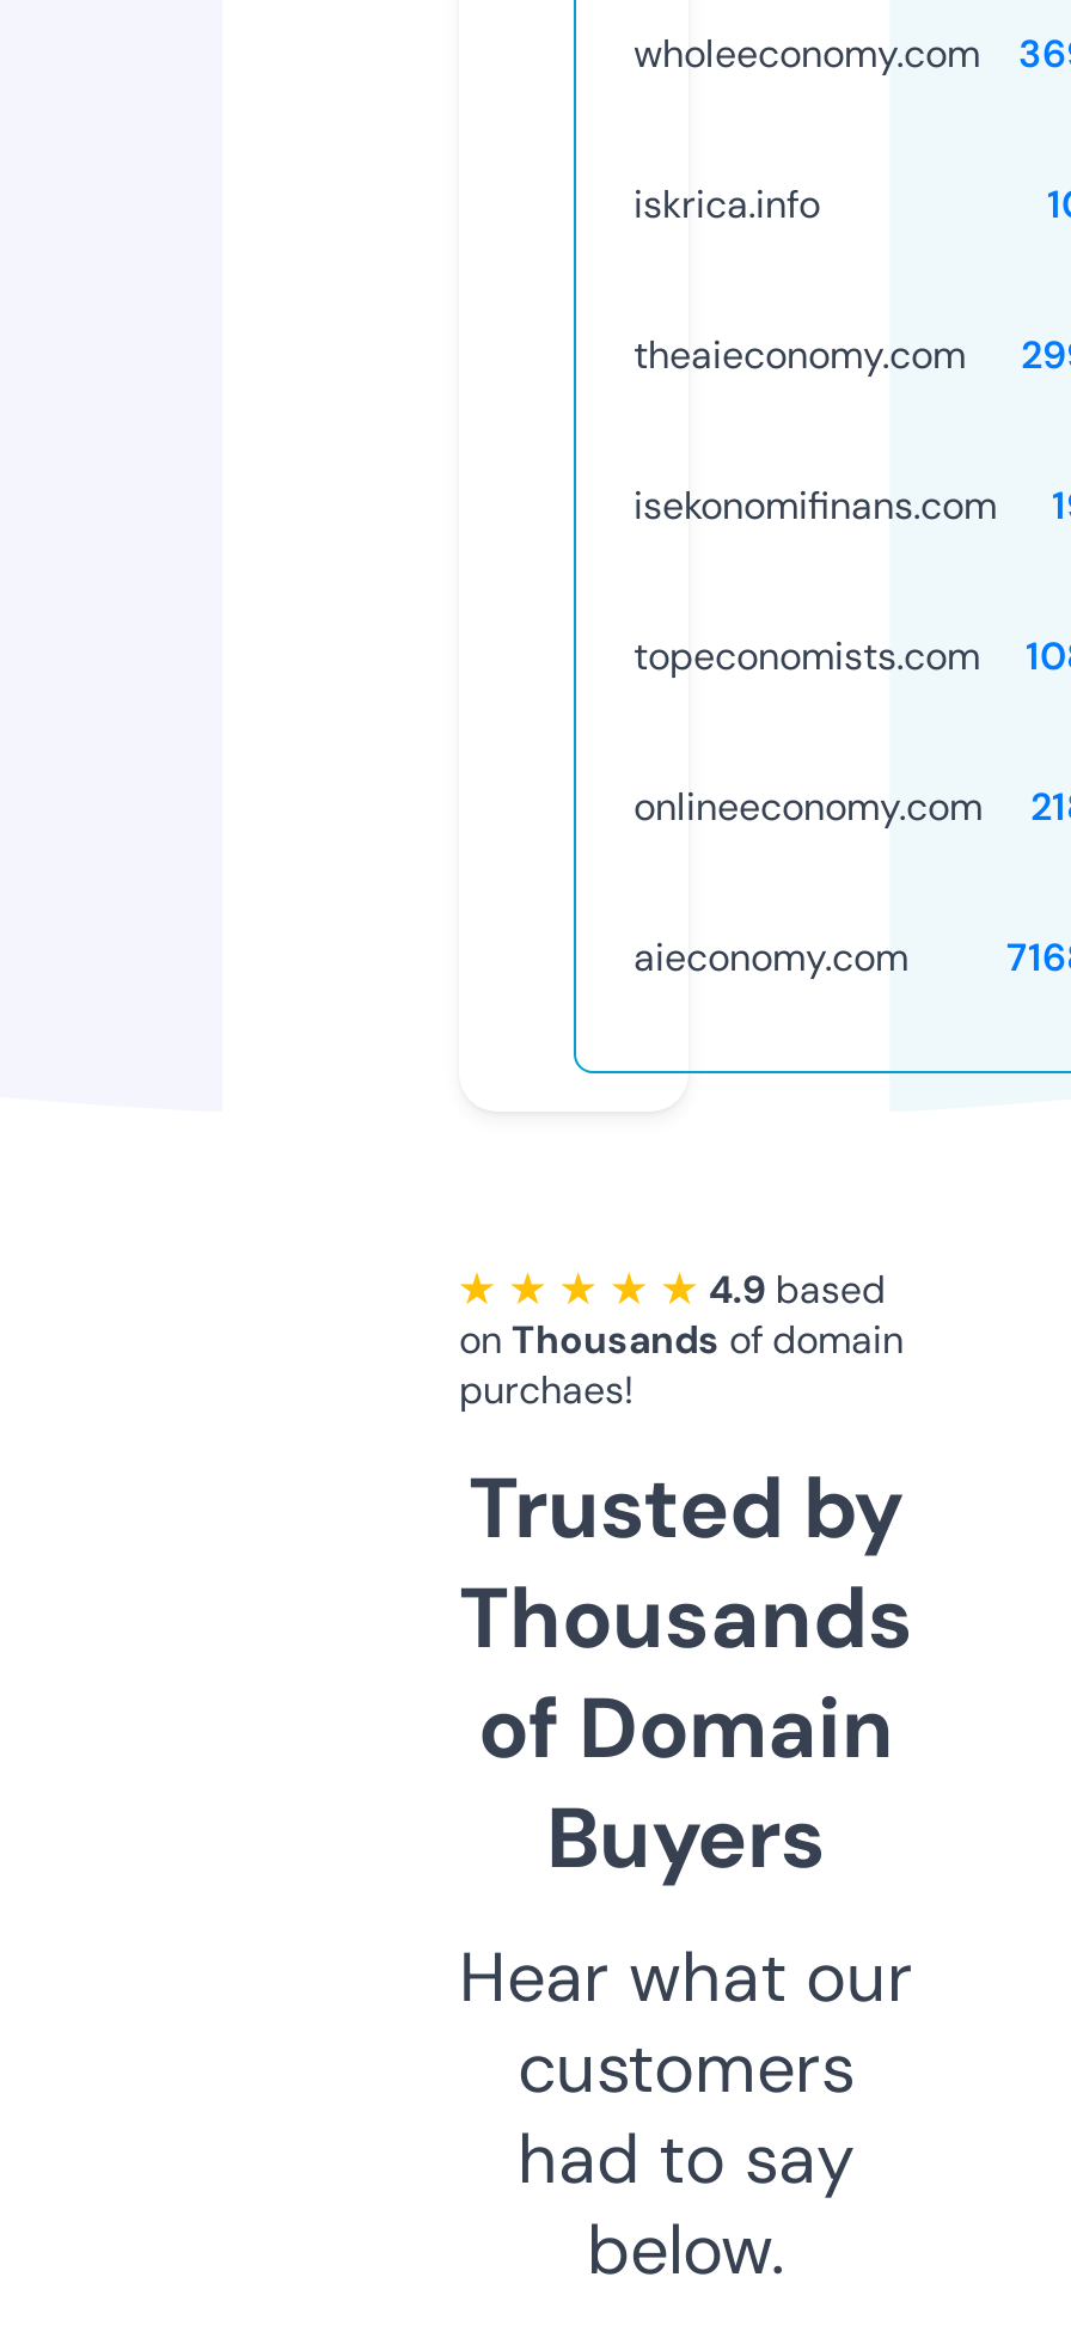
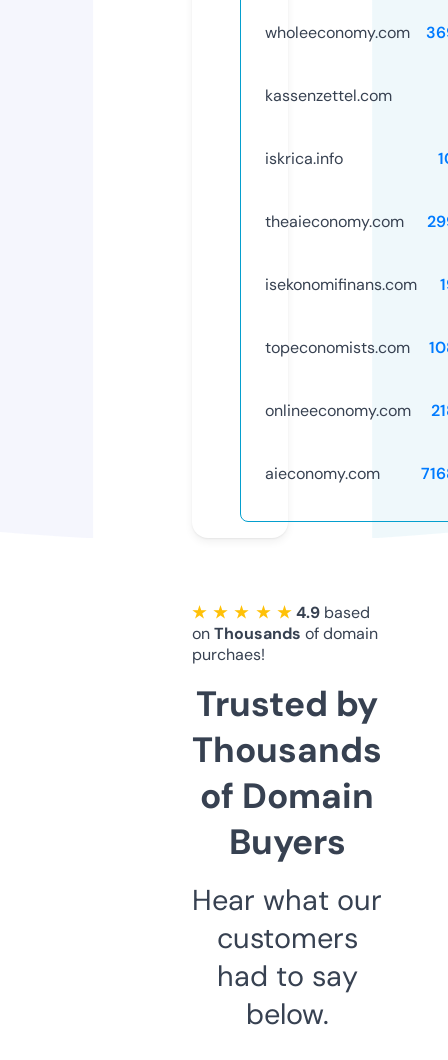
none -> [265,85,392,106] kassenzettel.com

